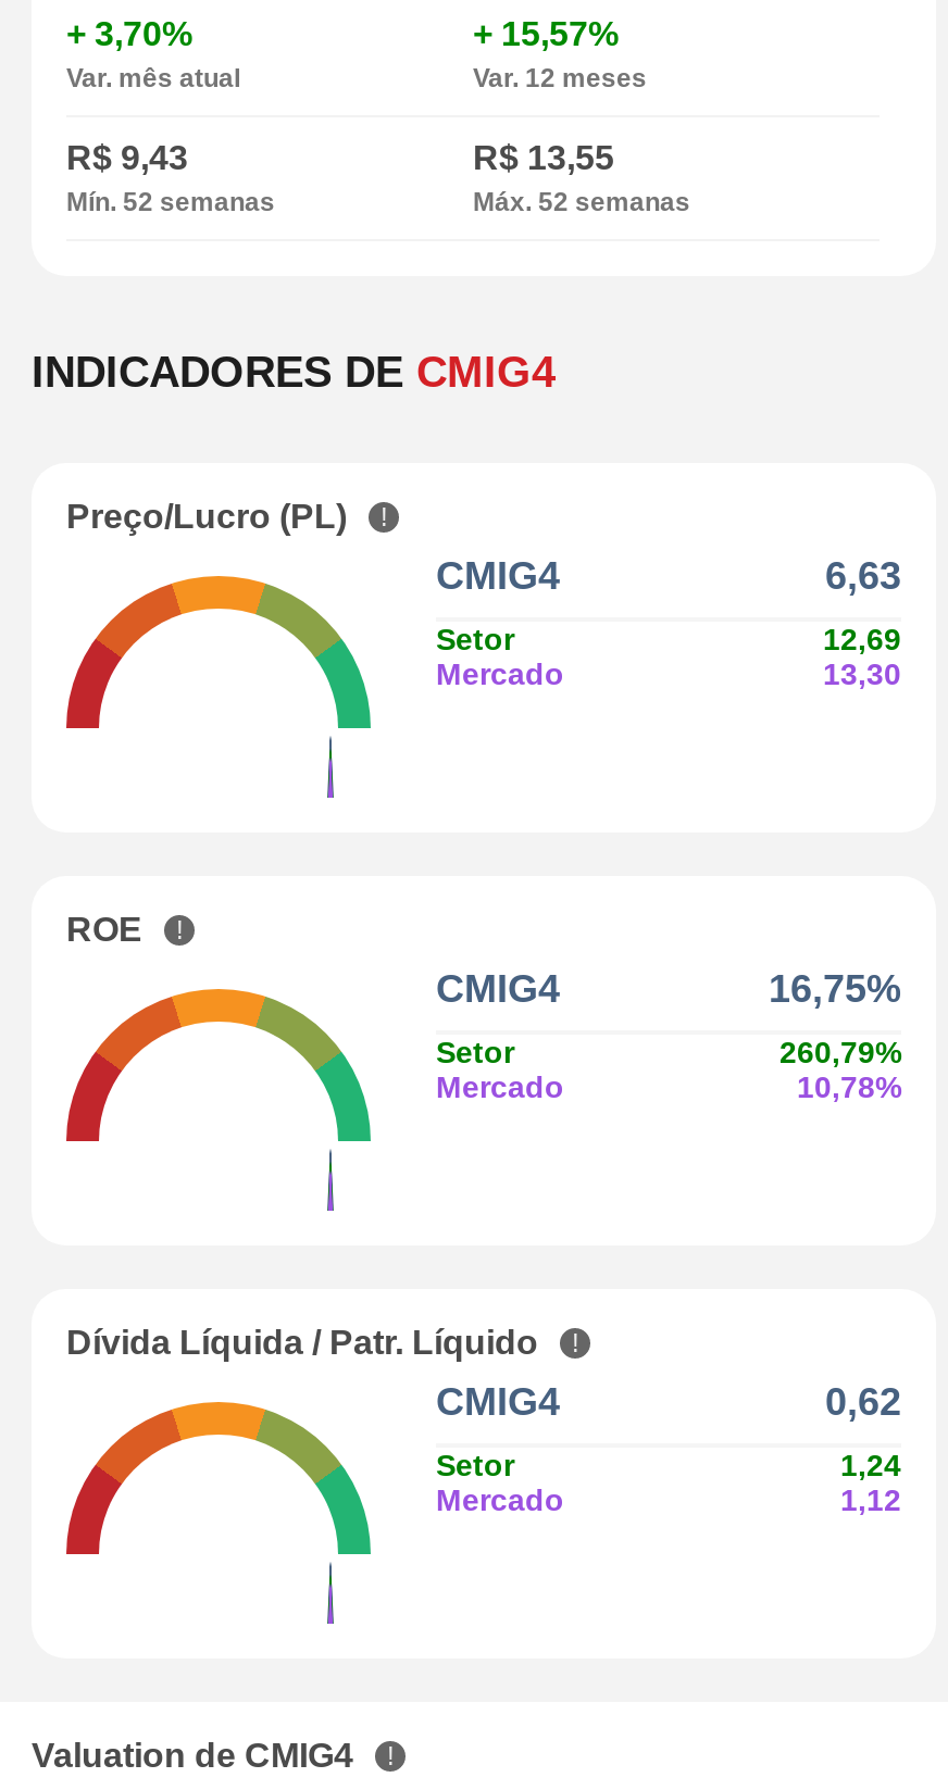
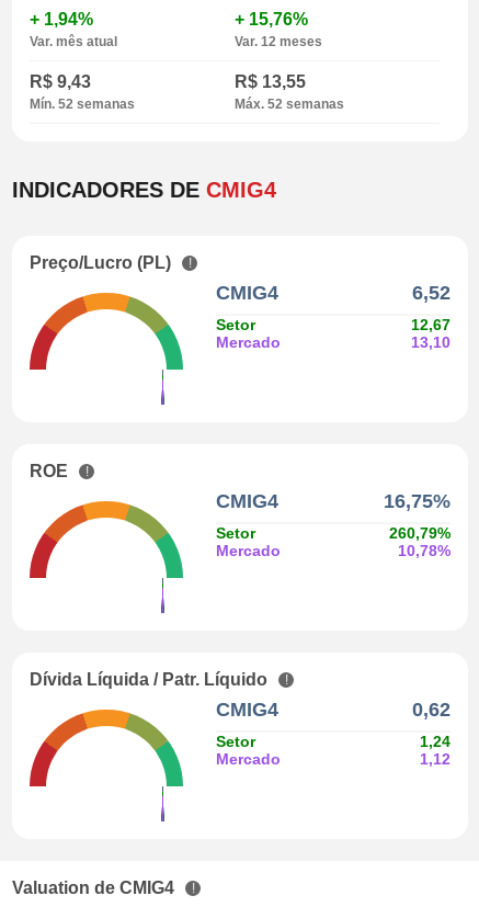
[66,15,192,52] + 3,70% -> [30,10,93,29] + 1,94%
[473,15,619,52] + 15,57% -> [235,10,308,29] + 15,76%
[825,554,901,598] 6,63 -> [412,282,451,304] 6,52
[823,622,901,656] 12,69 -> [411,316,451,333] 12,67
[823,656,901,691] 13,30 -> [411,333,451,351] 13,10

